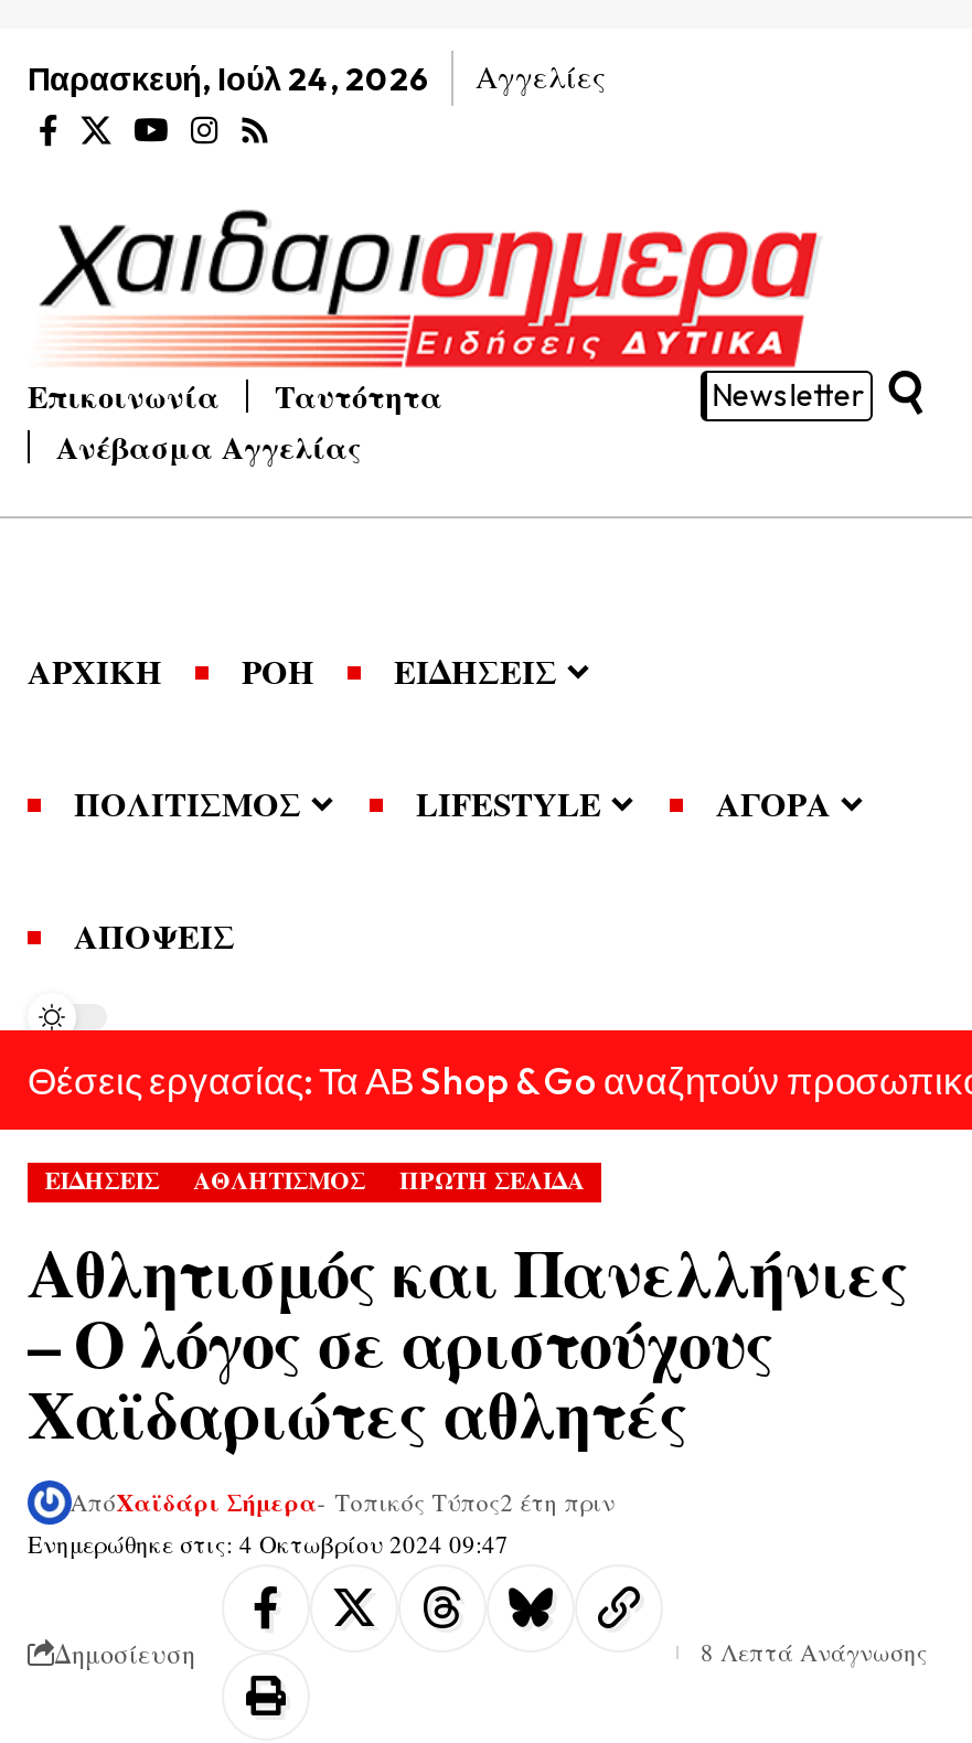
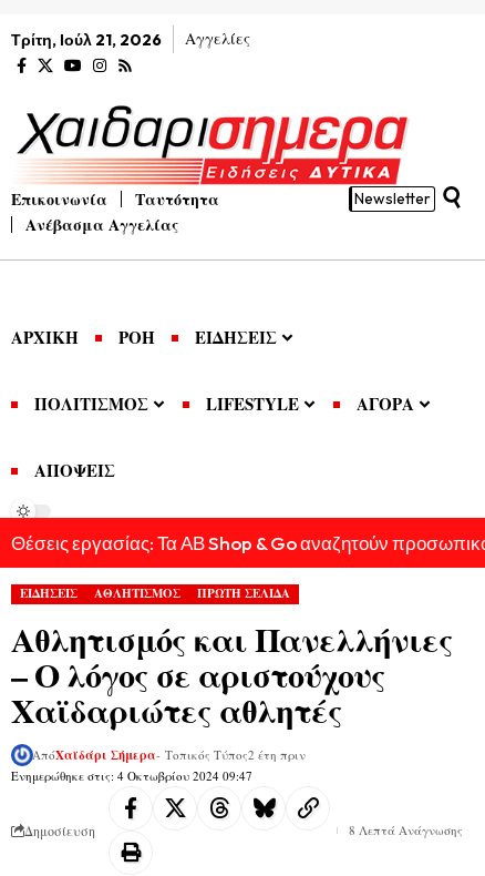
[28,60,429,99] Παρασκευή, Ιούλ 24, 2026 -> [11,30,162,50] Τρίτη, Ιούλ 21, 2026

